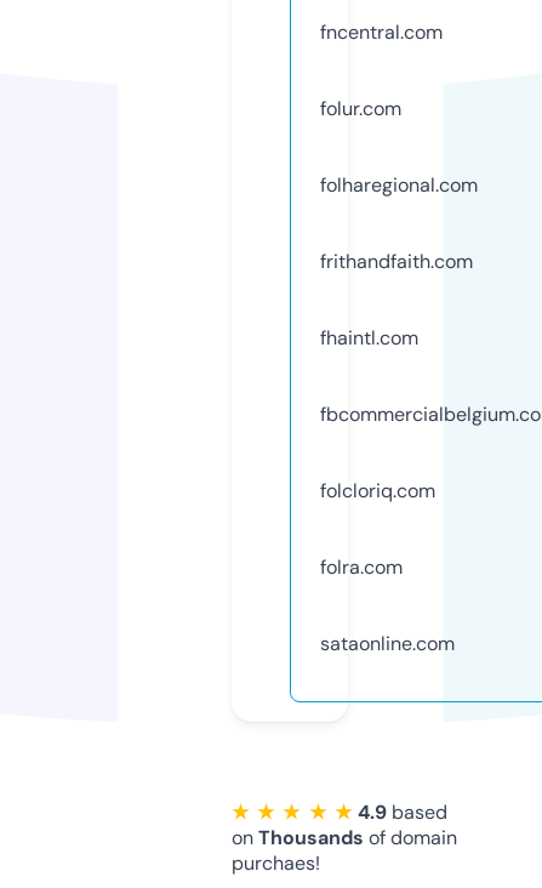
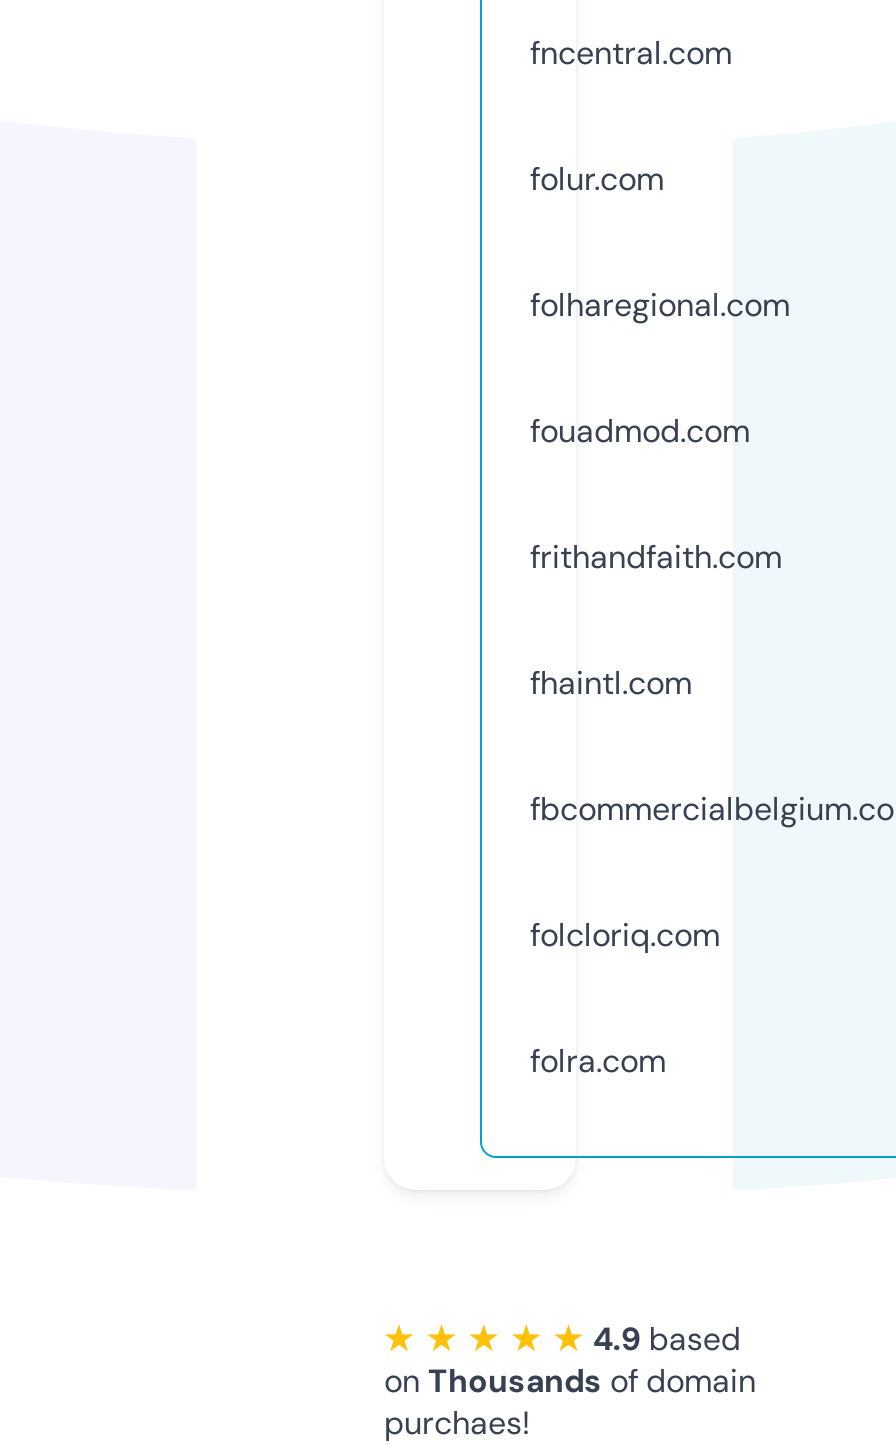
none -> [530,410,750,452] fouadmod.com
moved [320,248,473,580] -> [530,536,782,1082]: frithandfaith.com | fhaintl.com | folcloriq.com | folra.com
[320,631,455,656] sataonline.com -> none

